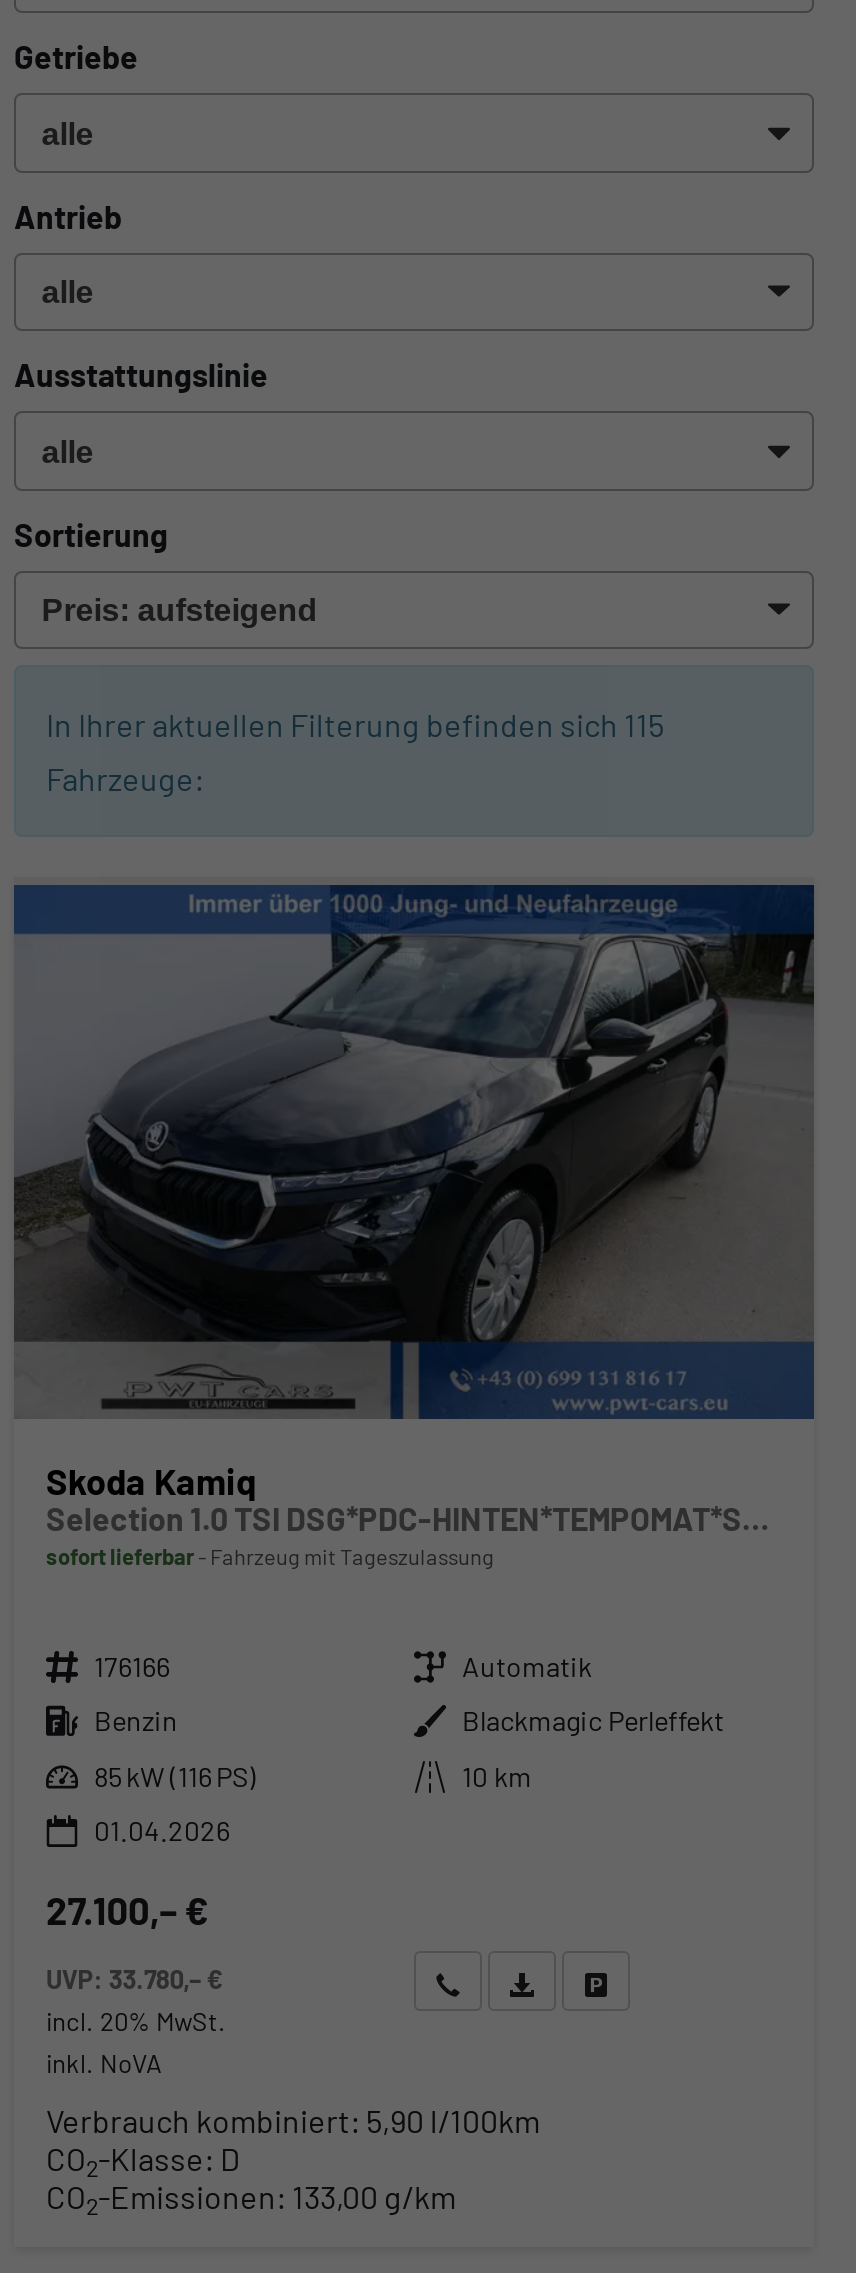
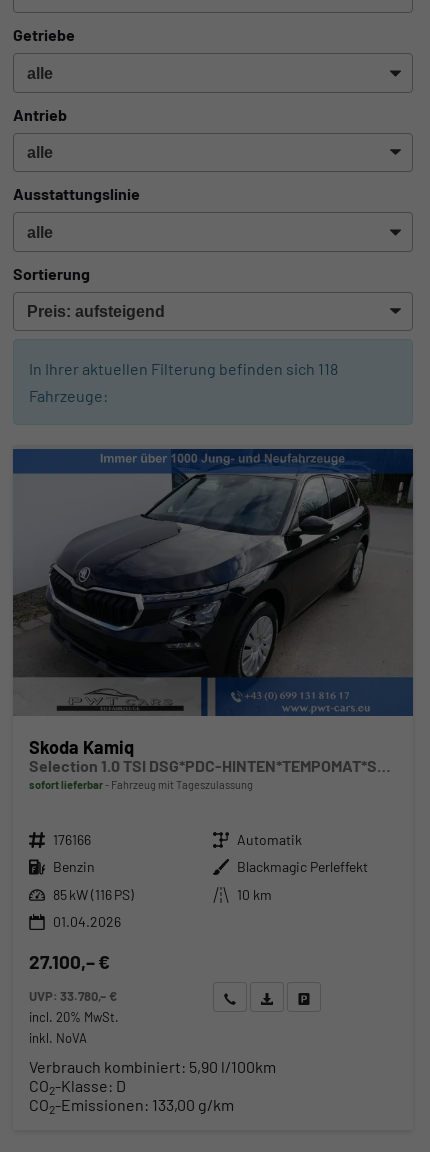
[46,706,664,744] In Ihrer aktuellen Filterung befinden sich 115 -> [29,359,338,378] In Ihrer aktuellen Filterung befinden sich 118

